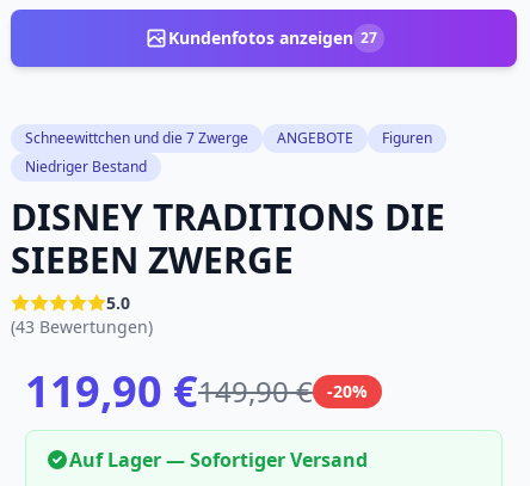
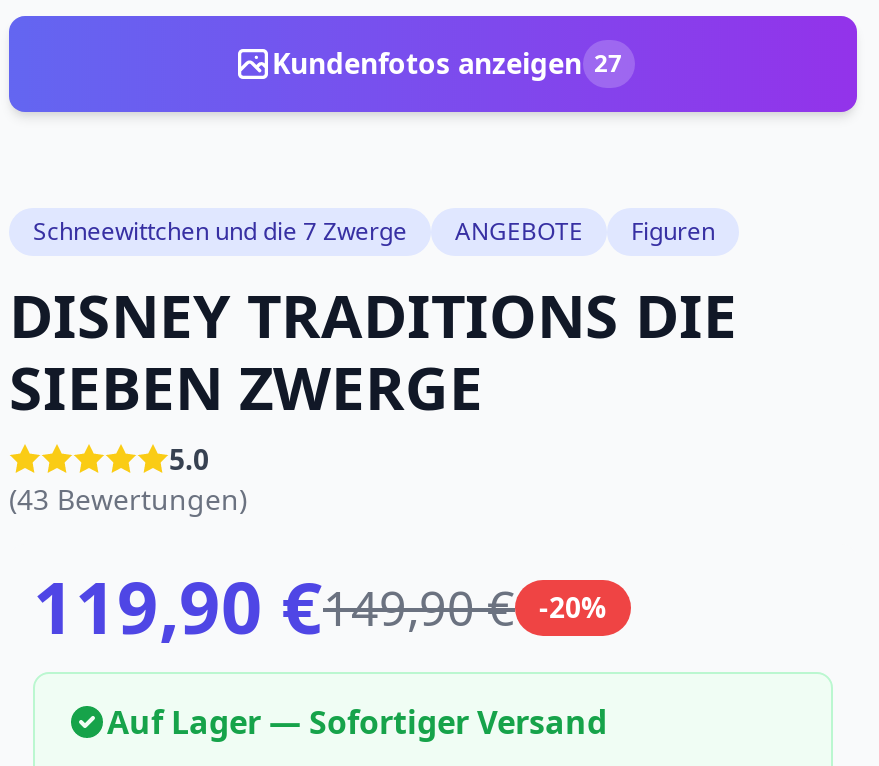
[25,156,147,177] Niedriger Bestand -> none

